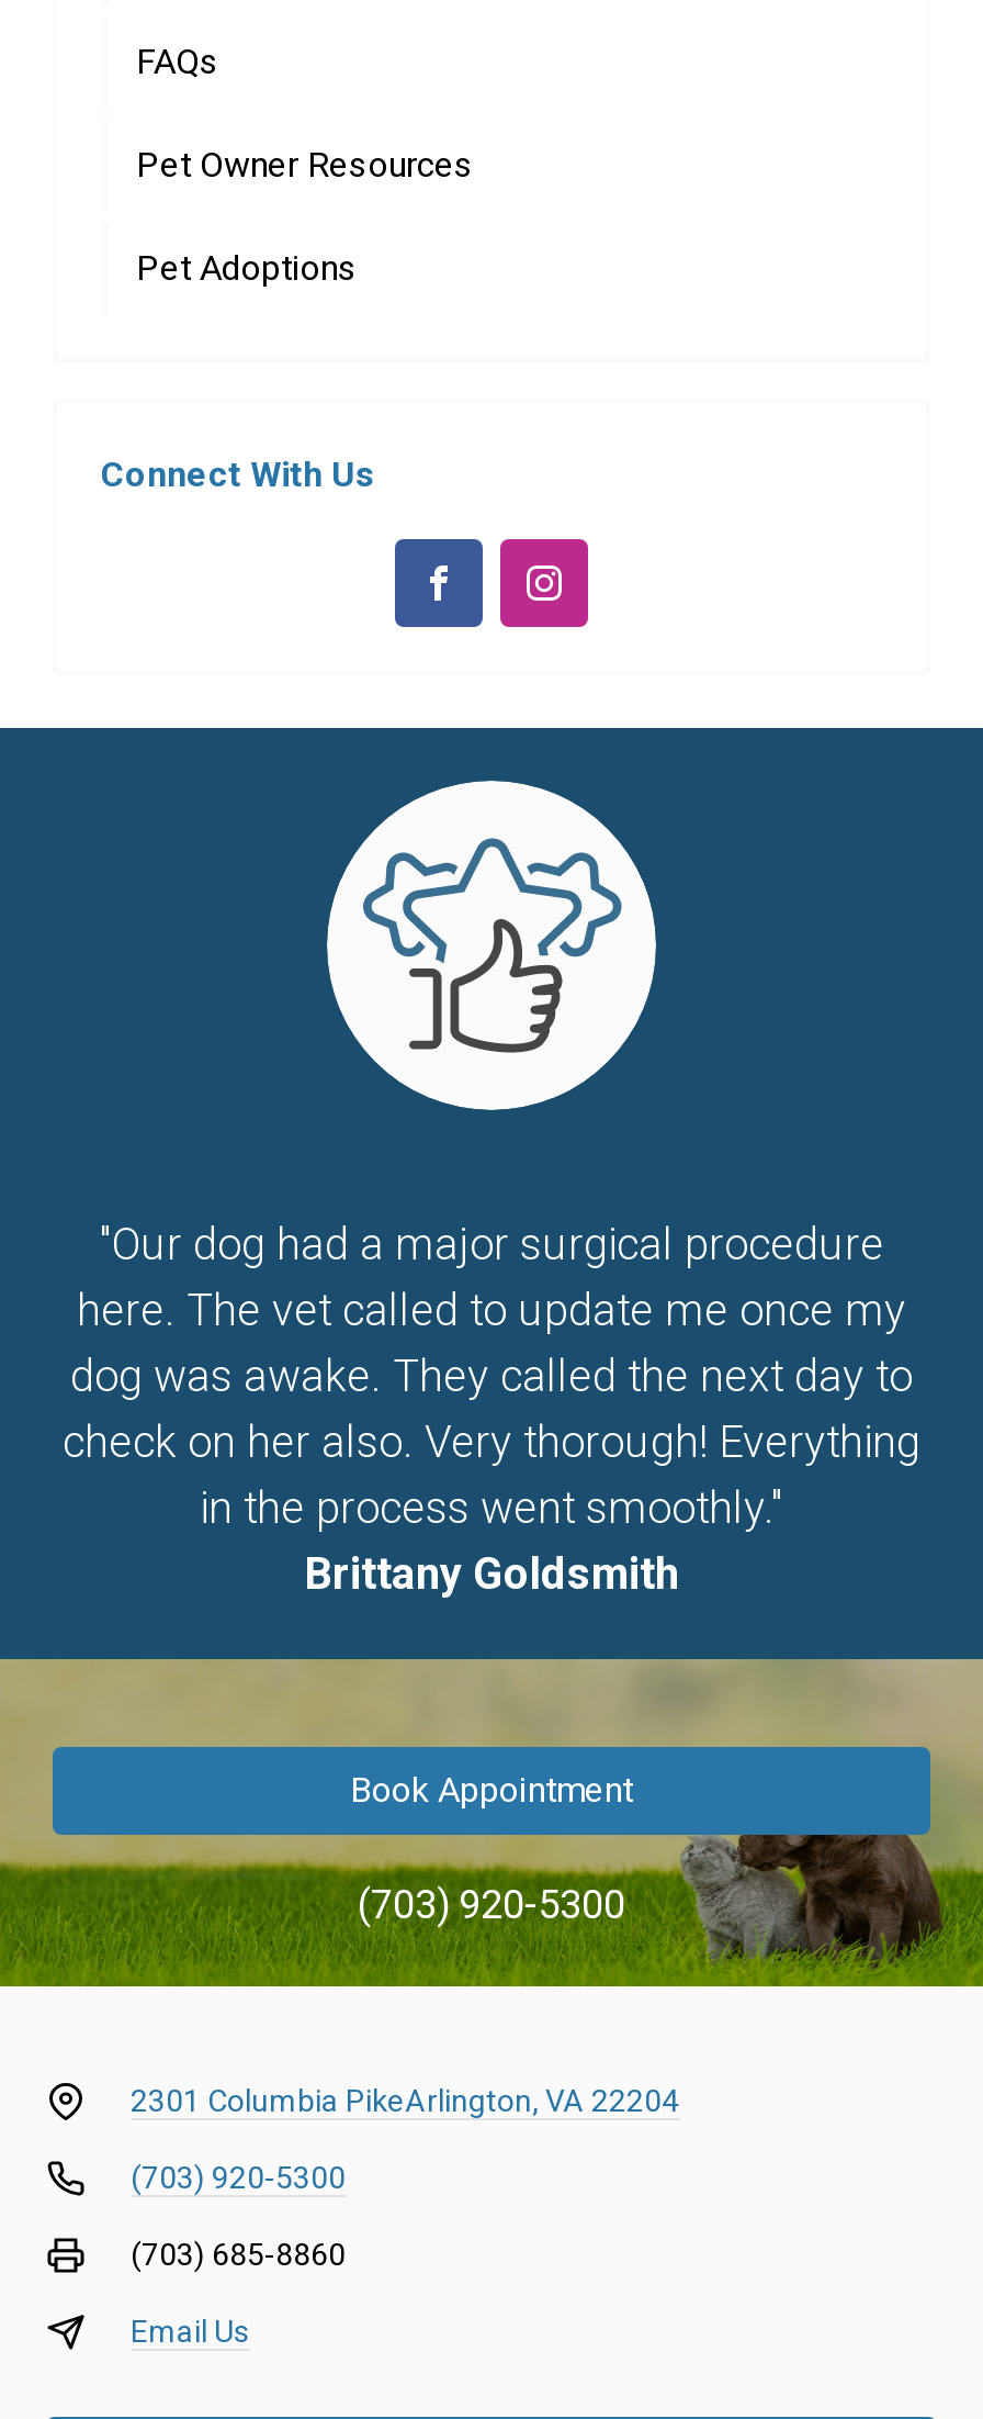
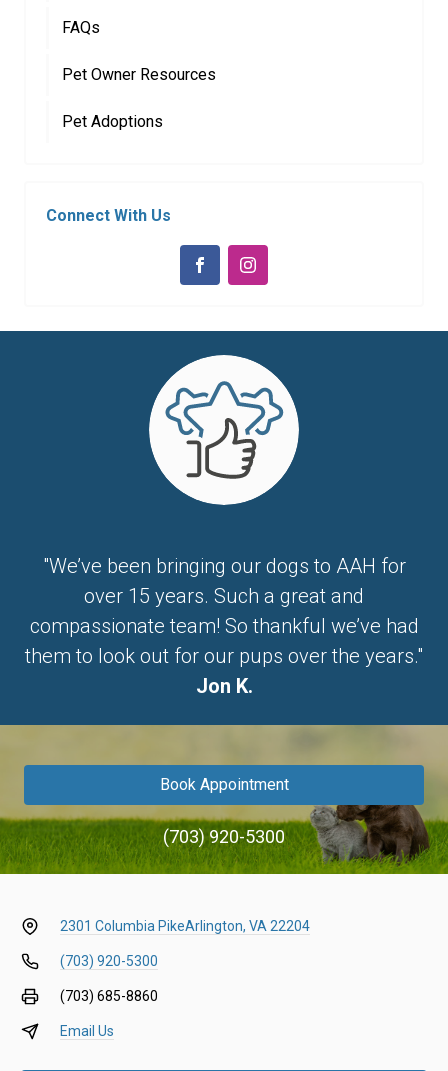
[63,1218,920,1600] "Our dog had a major surgical procedure | here. The vet called to update me once my | dog was awake. They called the next day to | check on her also. Very thorough! Everything | in the process went smoothly." | Brittany Goldsmith -> [25,554,423,698] "We’ve been bringing our dogs to AAH for | over 15 years. Such a great and | compassionate team! So thankful we’ve had | them to look out for our pups over the years." | Jon K.

